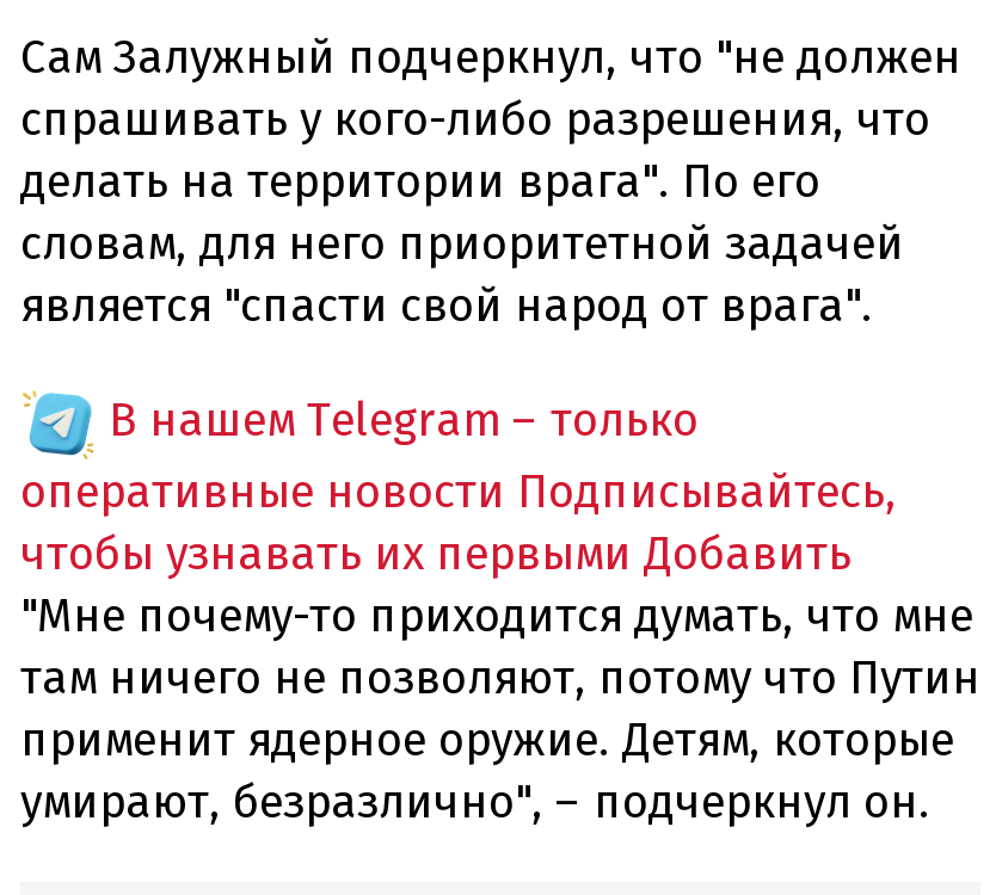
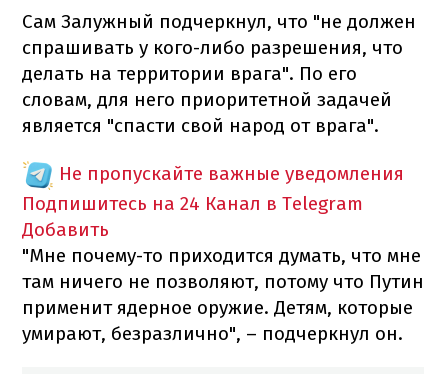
[20,392,897,580] В нашем Telegram – только | оперативные новости Подписывайтесь, | чтобы узнавать их первыми Добавить -> [22,162,404,241] Не пропускайте важные уведомления | Подпишитесь на 24 Канал в Telegram | Добавить

